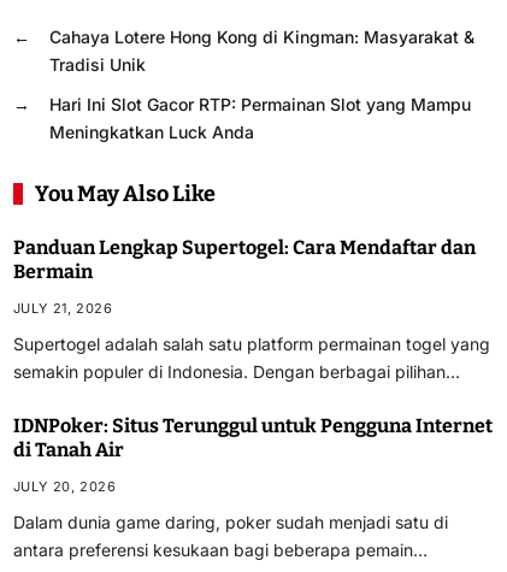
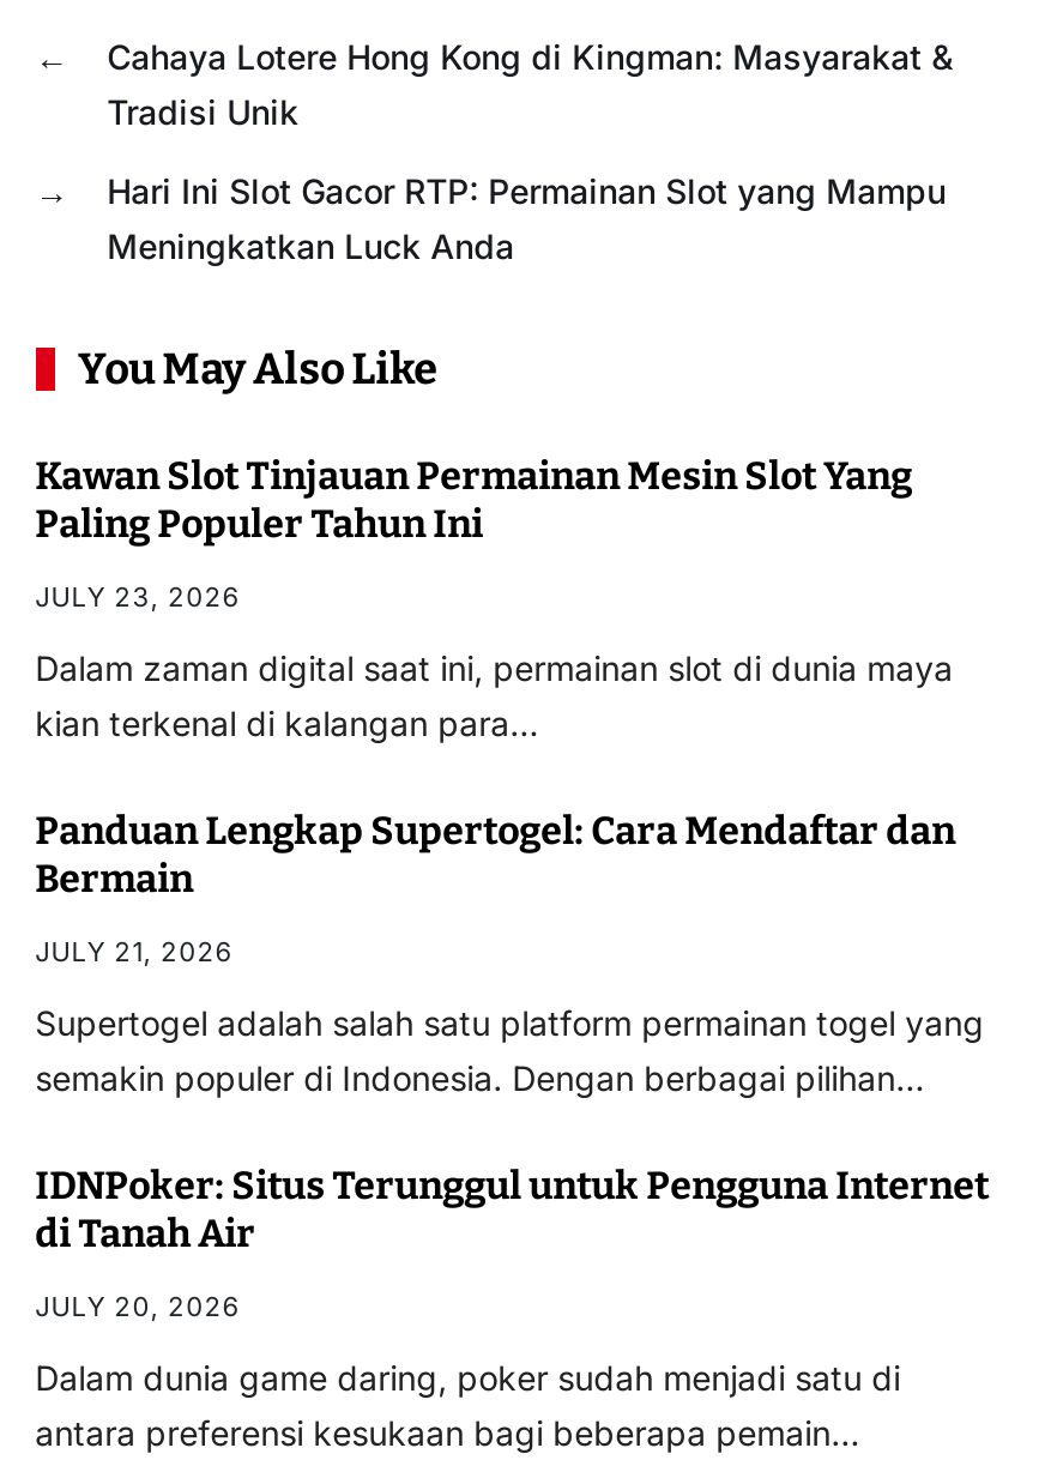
none -> [35,453,953,743] Kawan Slot Tinjauan Permainan Mesin Slot Yang | Paling Populer Tahun Ini | JULY 23, 2026 | Dalam zaman digital saat ini, permainan slot di dunia maya | kian terkenal di kalangan para…

